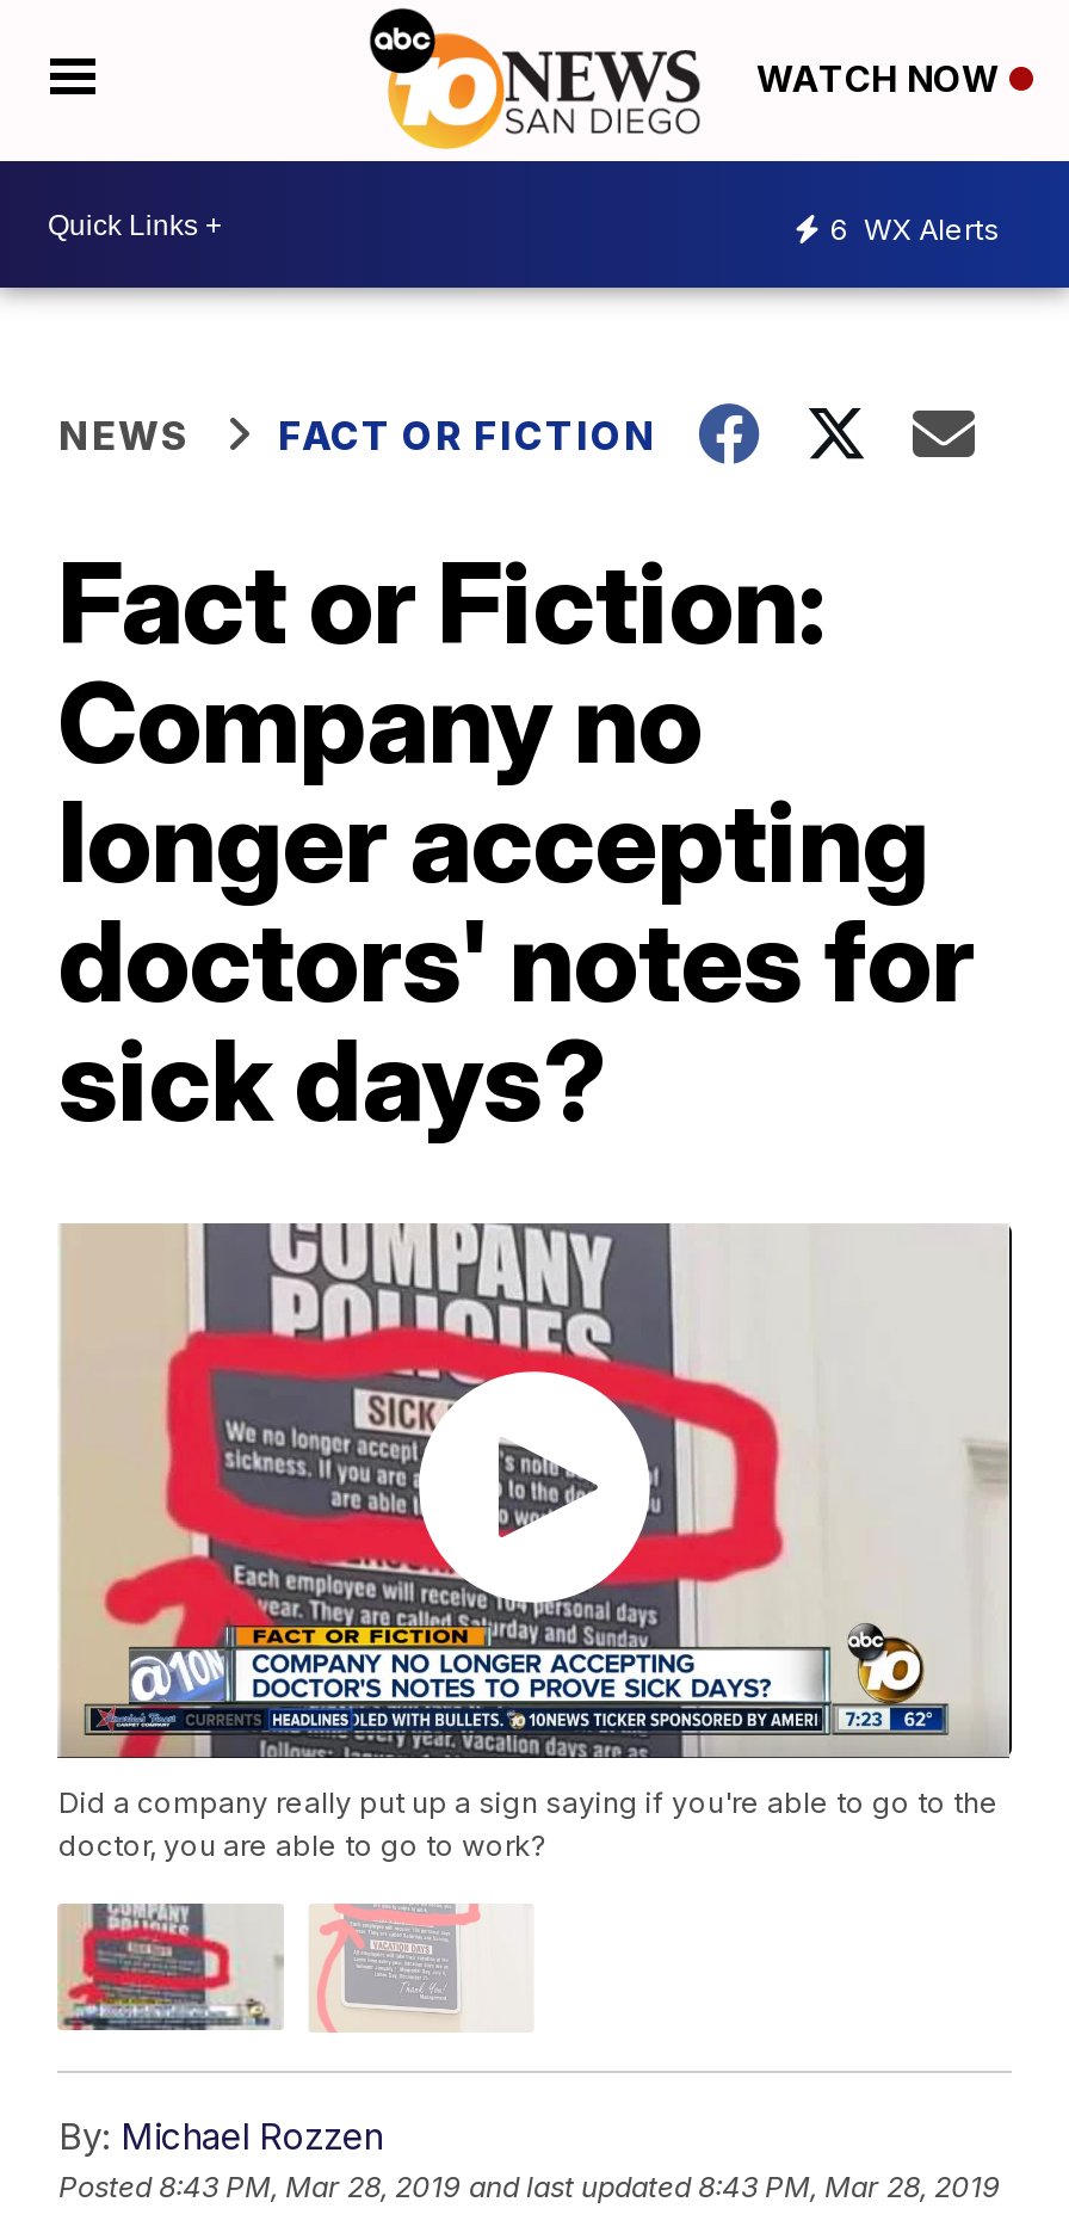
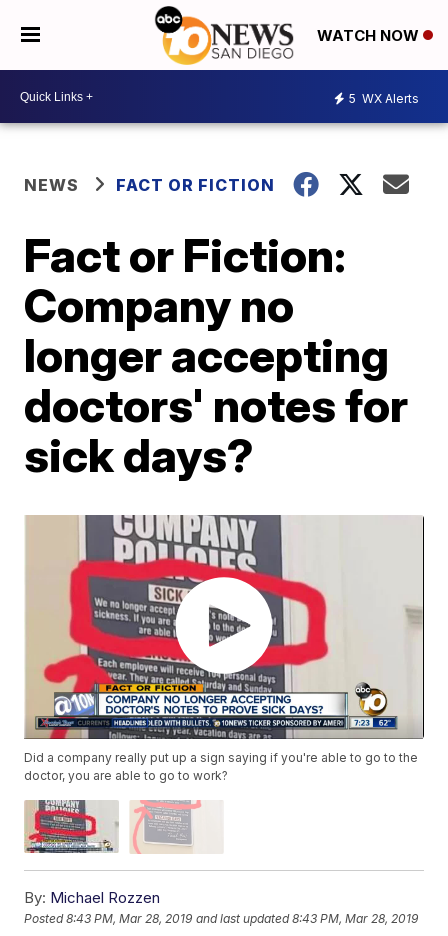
[830,210,1000,246] 6 WX Alerts -> [349,90,419,105] 5 WX Alerts

